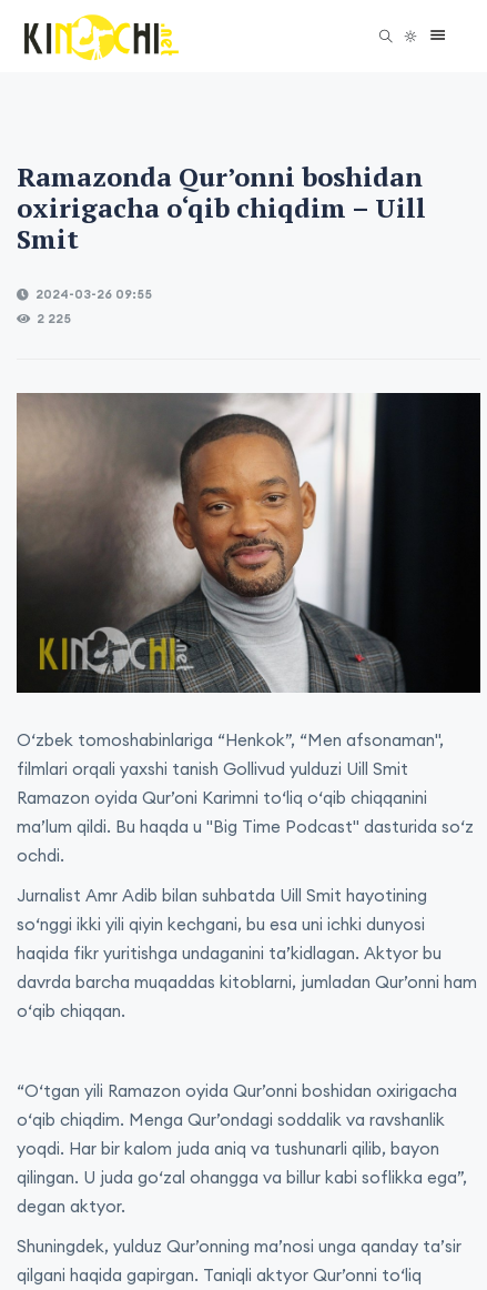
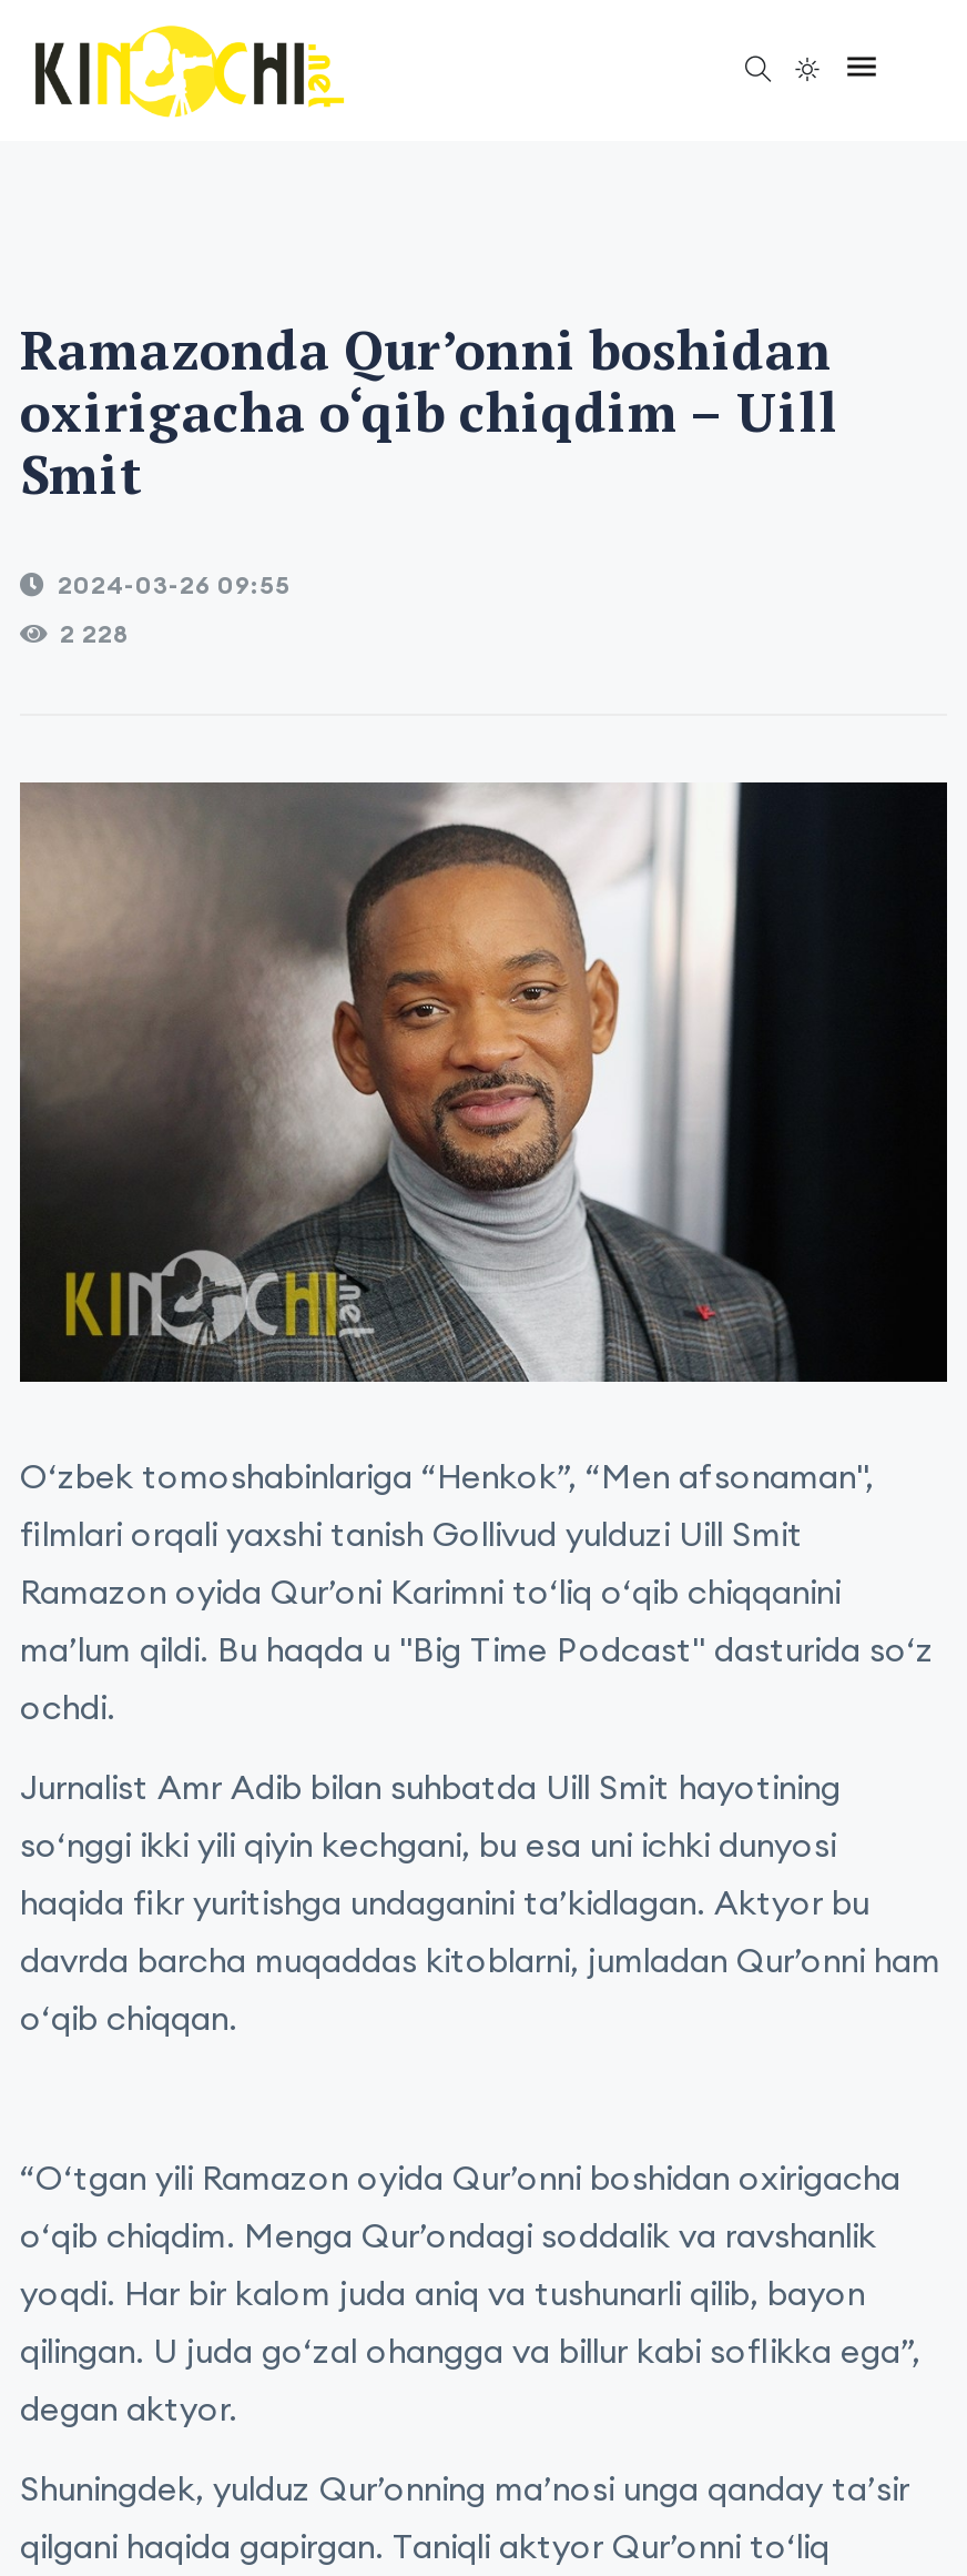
[33,311,71,326] 2 225 -> [53,618,129,649] 2 228

